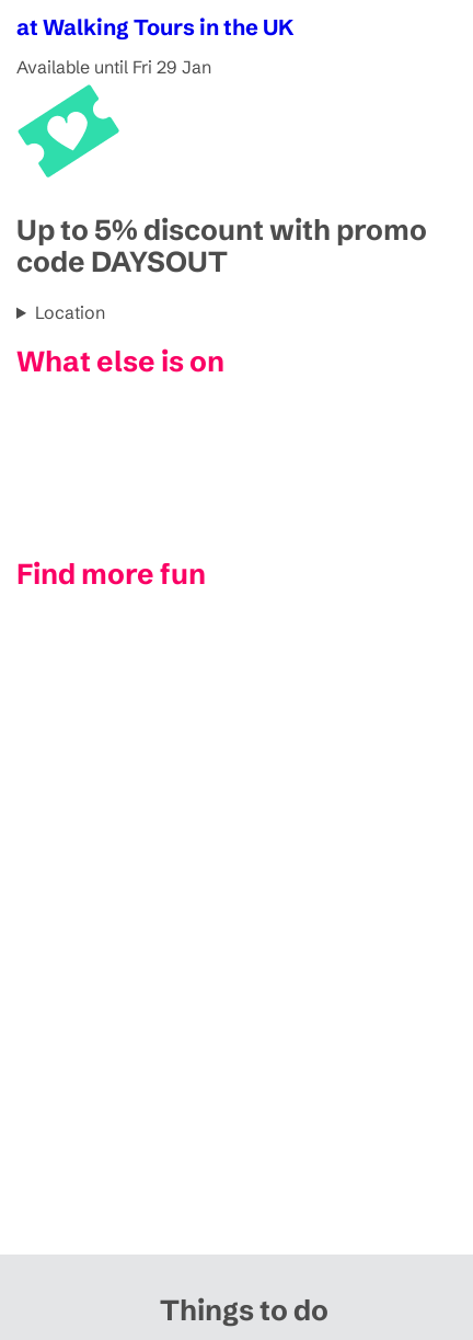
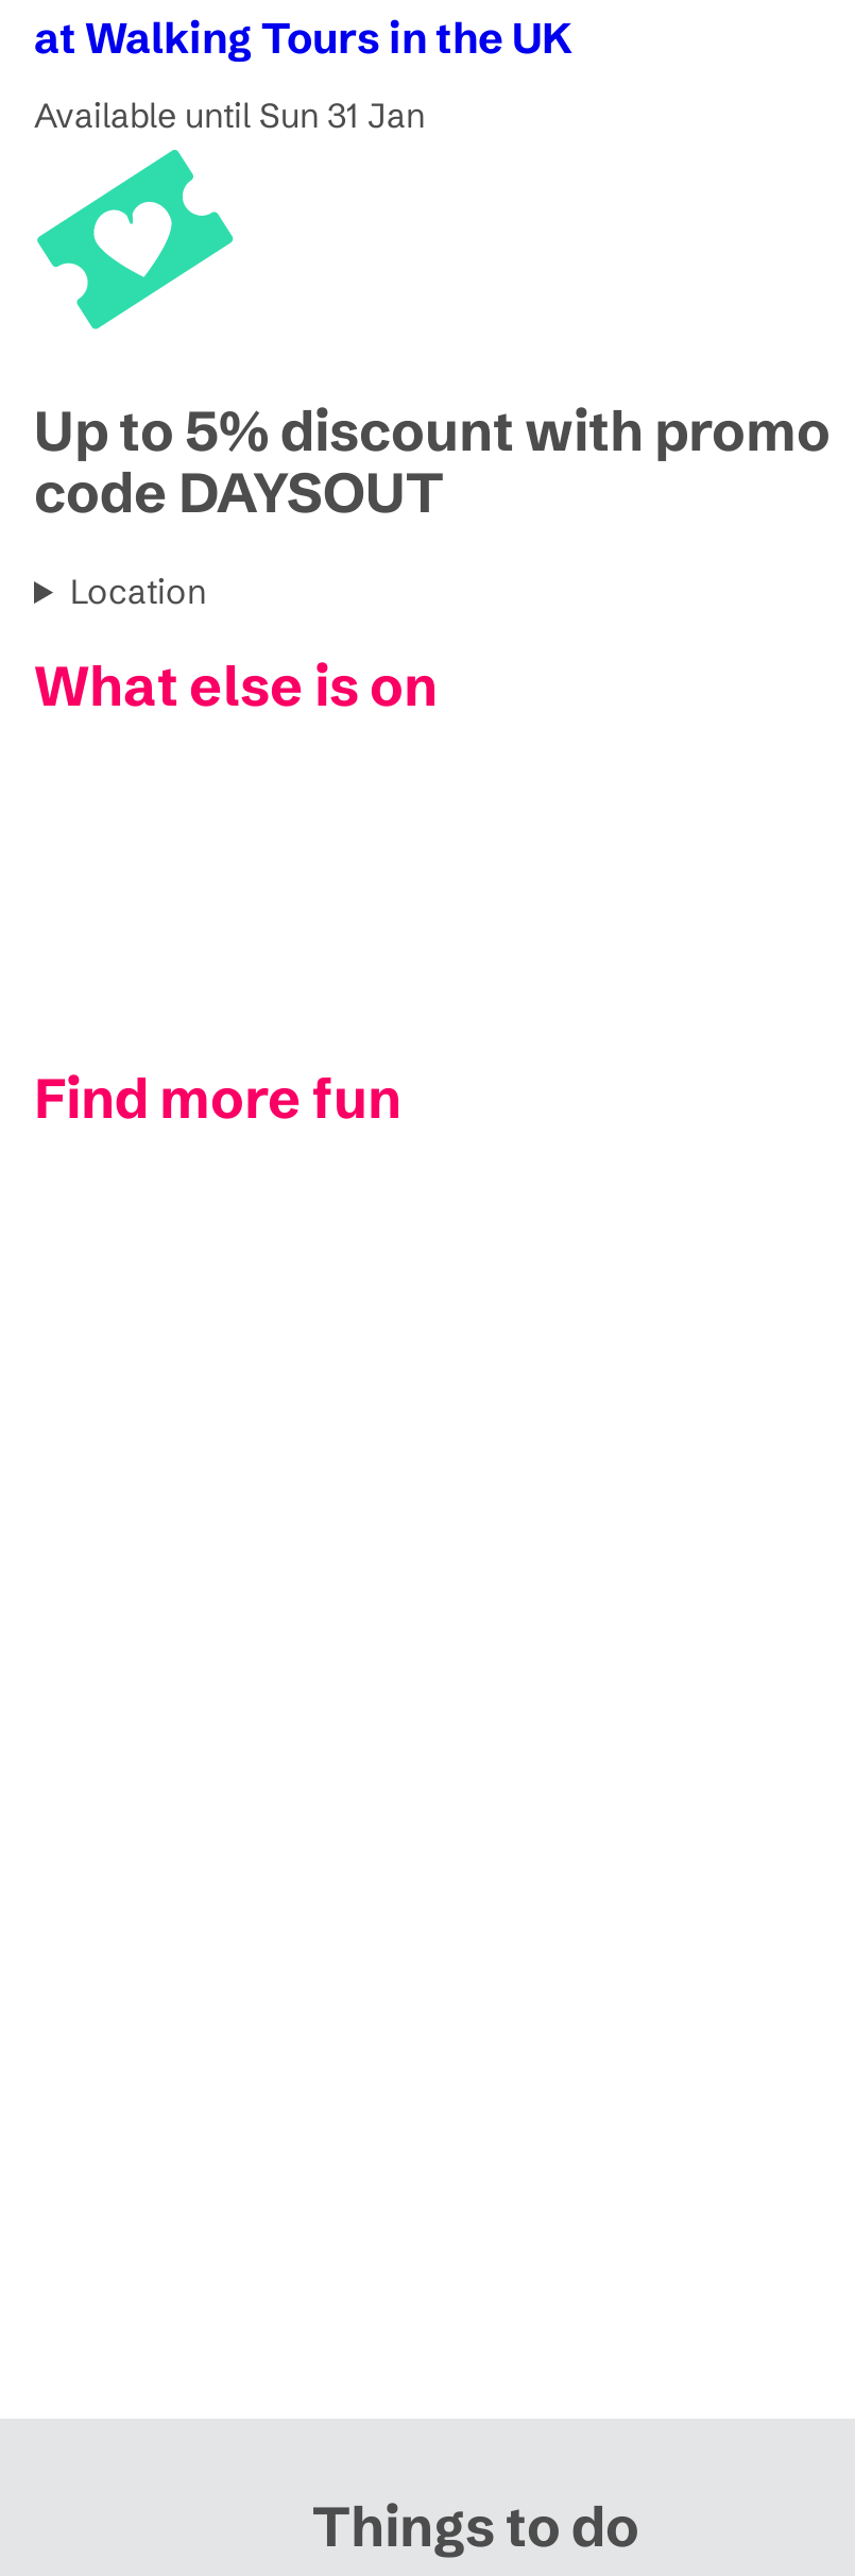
[16,56,211,78] Available until Fri 29 Jan -> [34,93,425,136] Available until Sun 31 Jan

